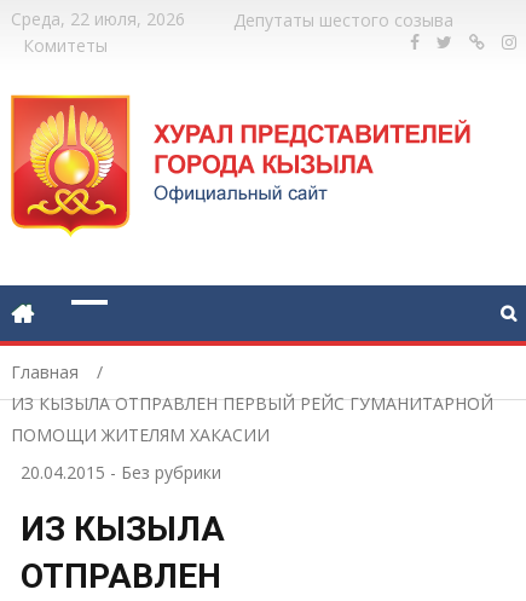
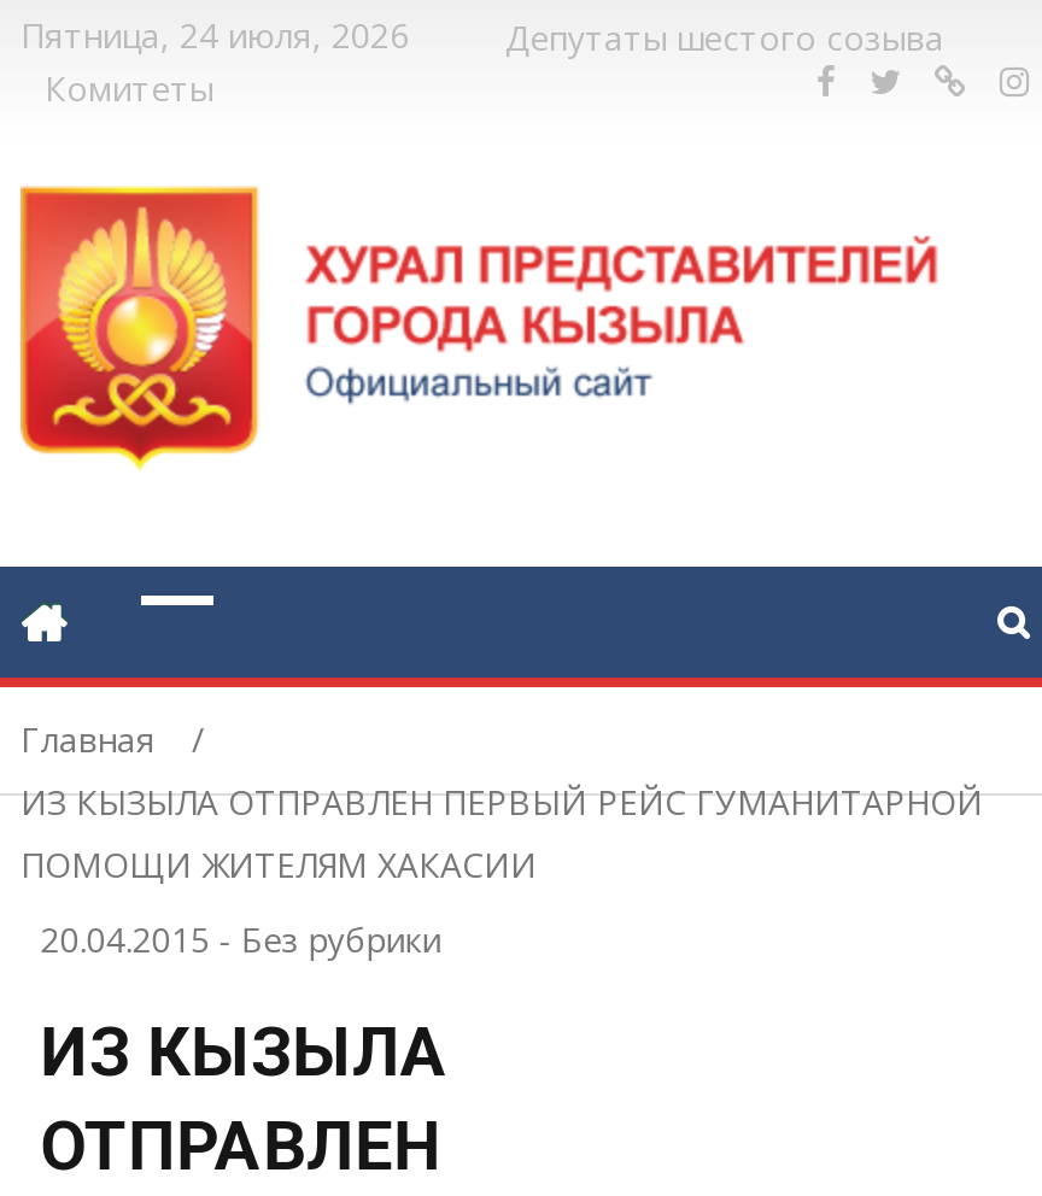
[11,7,185,30] Среда, 22 июля, 2026 -> [21,12,409,58] Пятница, 24 июля, 2026

